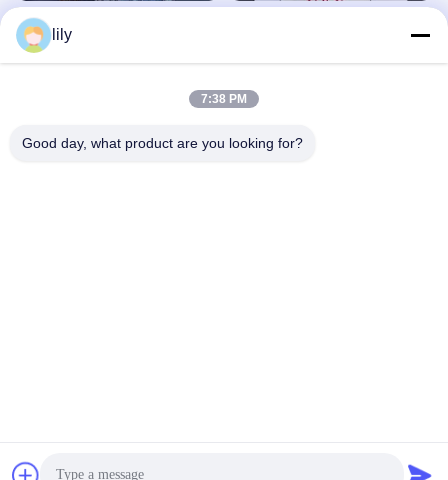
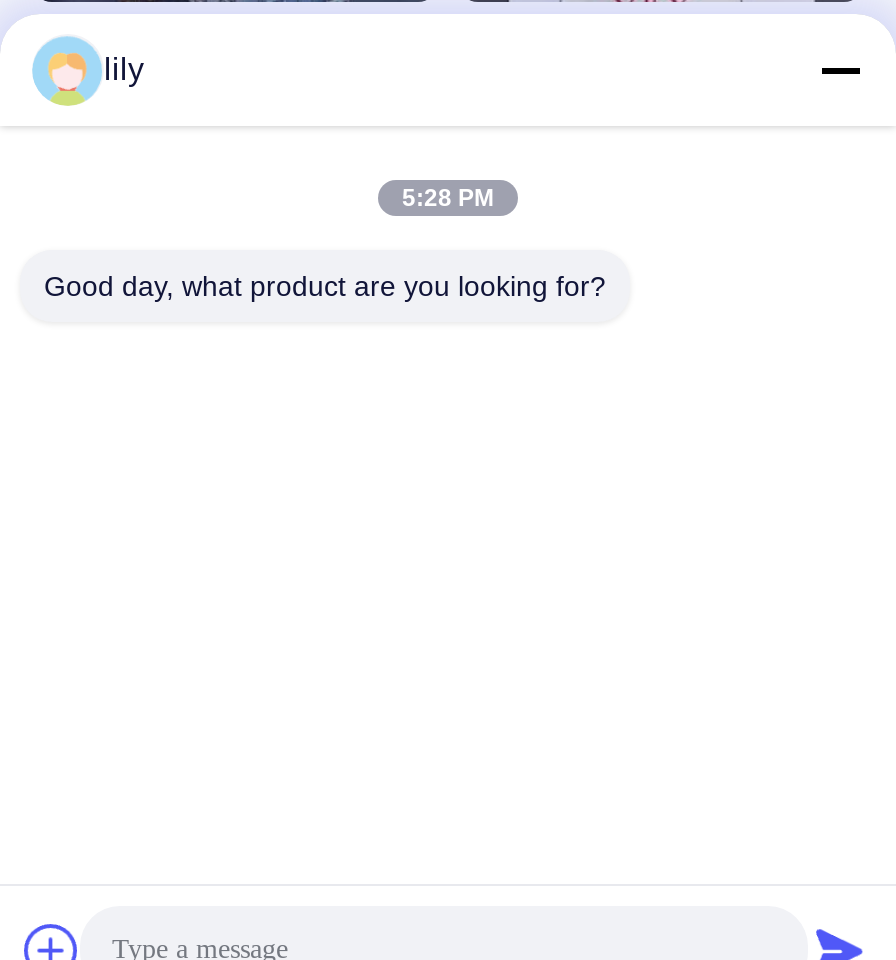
[201,92,247,106] 7:38 PM -> [402,184,494,212] 5:28 PM

